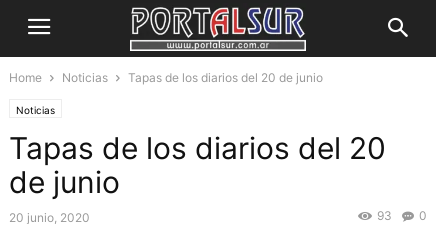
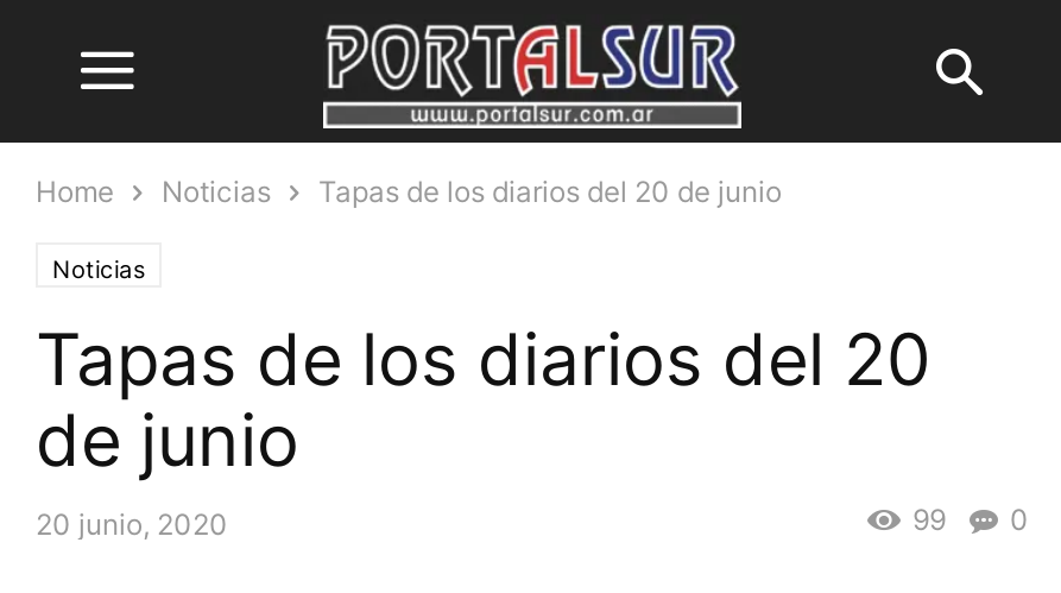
[377,208,427,223] 93 0 -> [912,501,1029,537] 99 0

